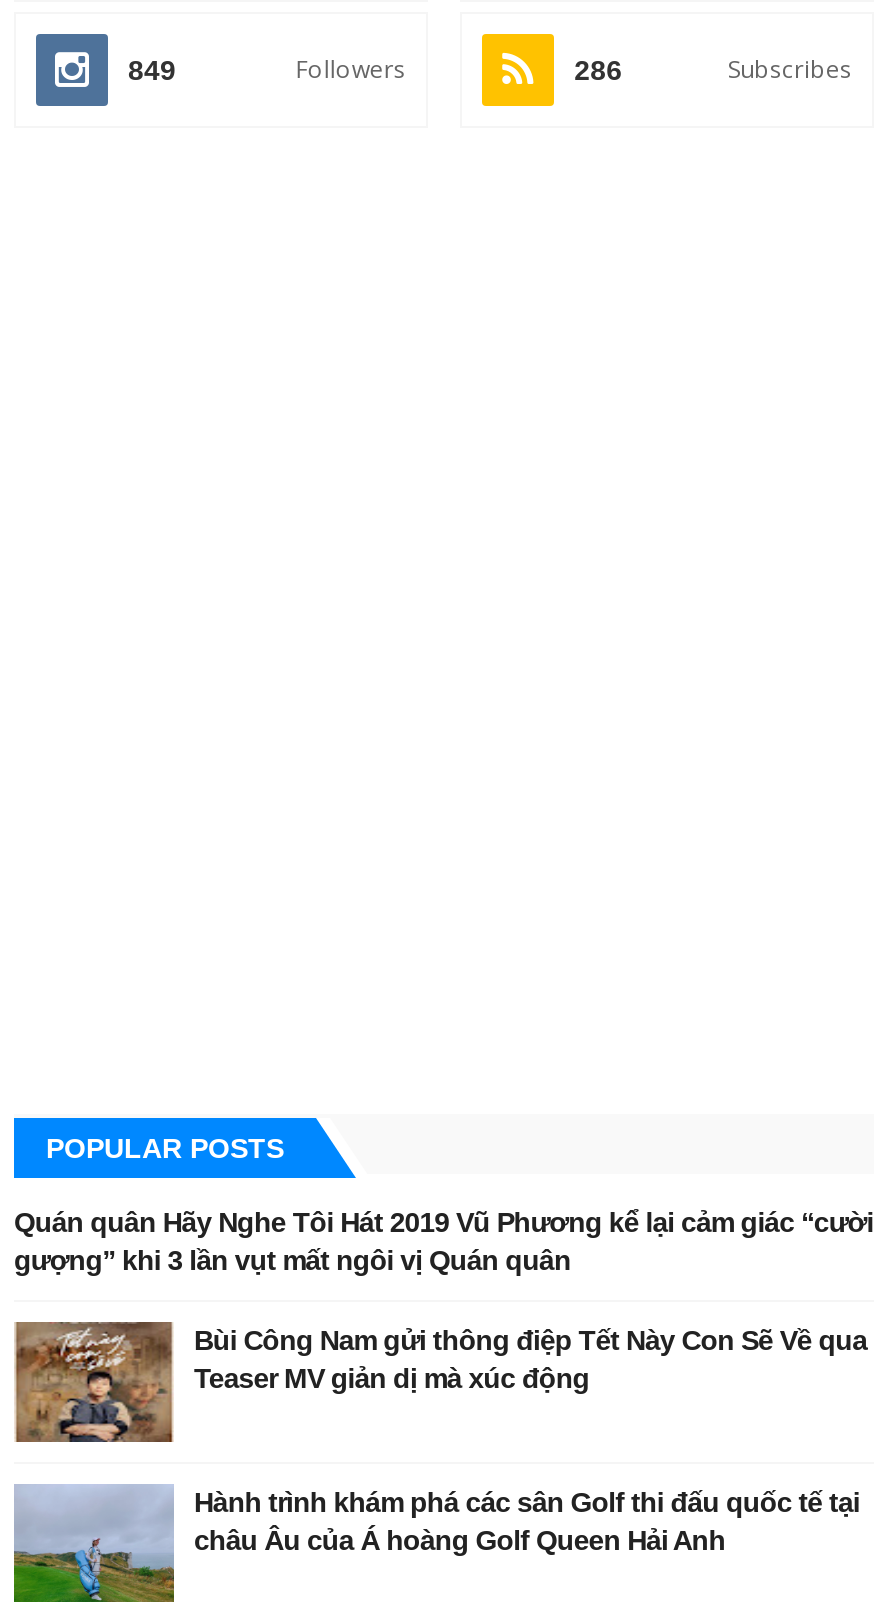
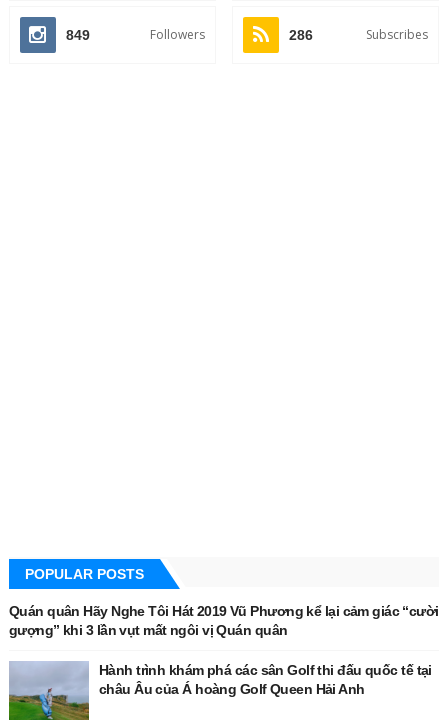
[14,1320,867,1444] [image] | Bùi Công Nam gửi thông điệp Tết Này Con Sẽ Về qua | Teaser MV giản dị mà xúc động -> none

